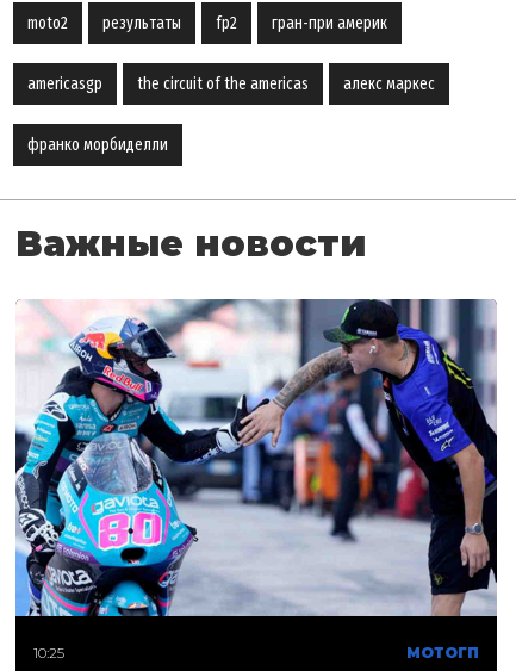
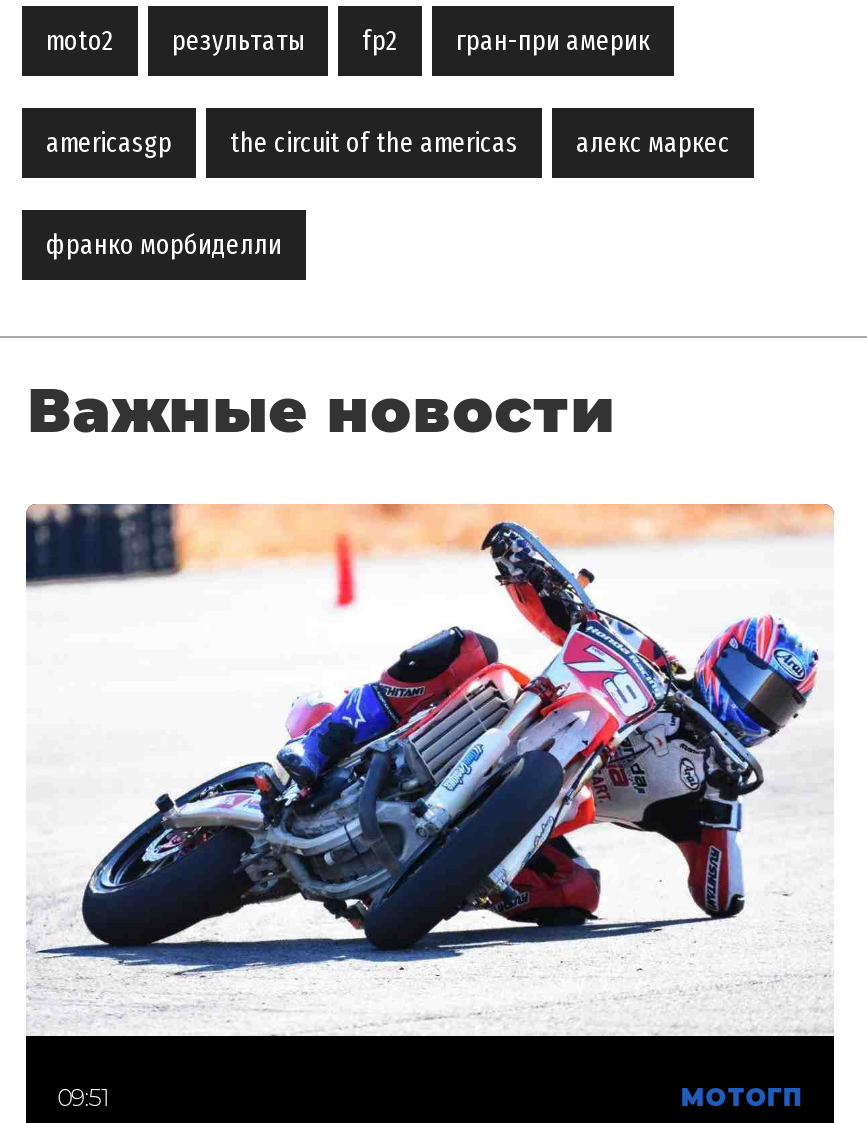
[14,298,498,661] [image] | 10:25 -> [24,502,834,1112] [image] | 09:51

